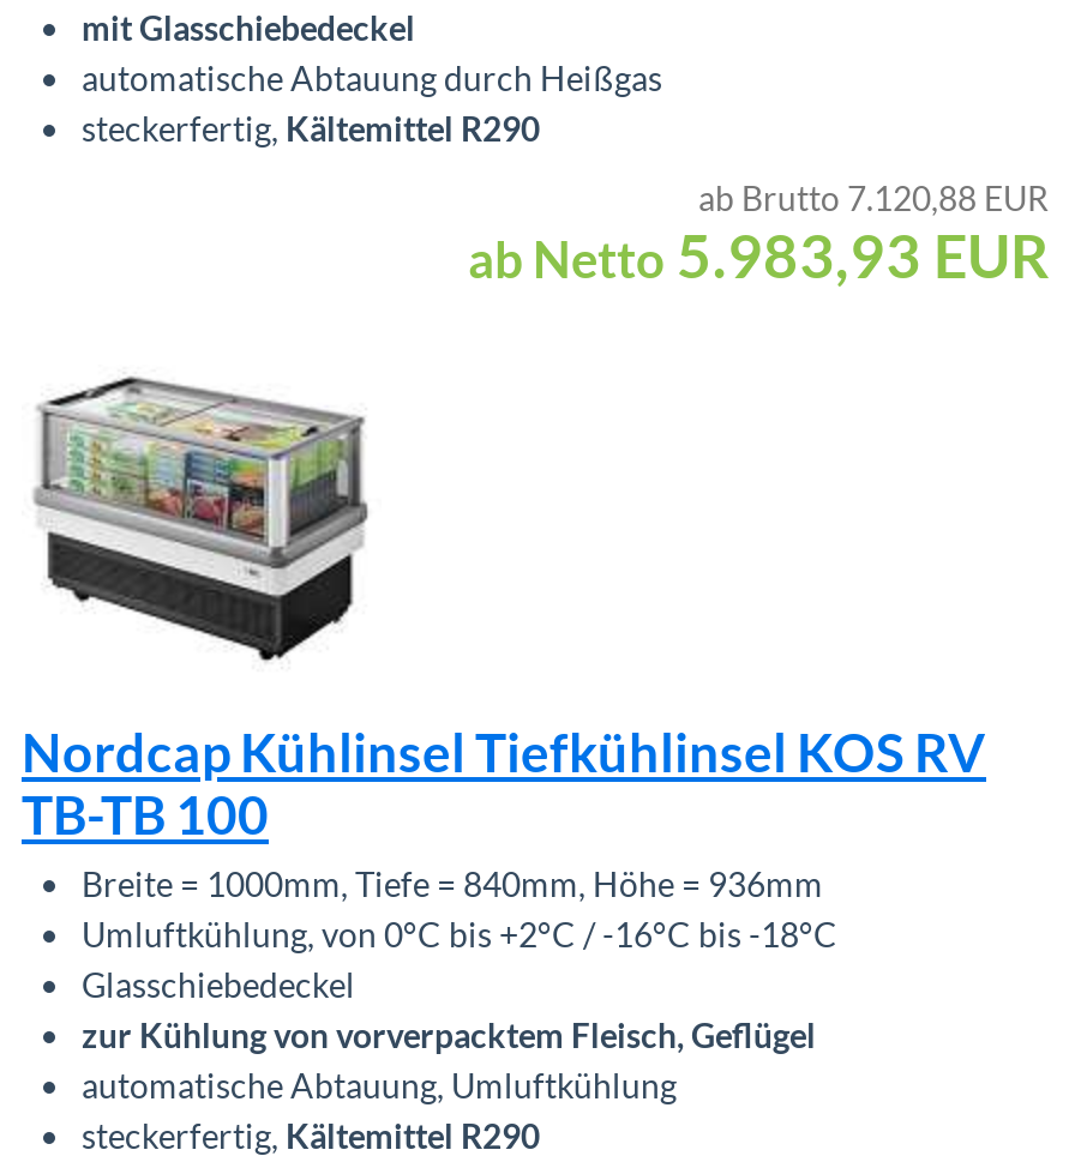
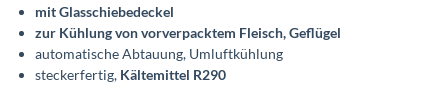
[82,58,1049,290] automatische Abtauung durch Heißgas | steckerfertig, Kältemittel R290 | ab Brutto 7.120,88 EUR | ab Netto 5.983,93 EUR -> none
[22,374,986,1005] [image] | Nordcap Kühlinsel Tiefkühlinsel KOS RV | TB-TB 100 | Breite = 1000mm, Tiefe = 840mm, Höhe = 936mm | Umluftkühlung, von 0°C bis +2°C / -16°C bis -18°C | Glasschiebedeckel -> none

